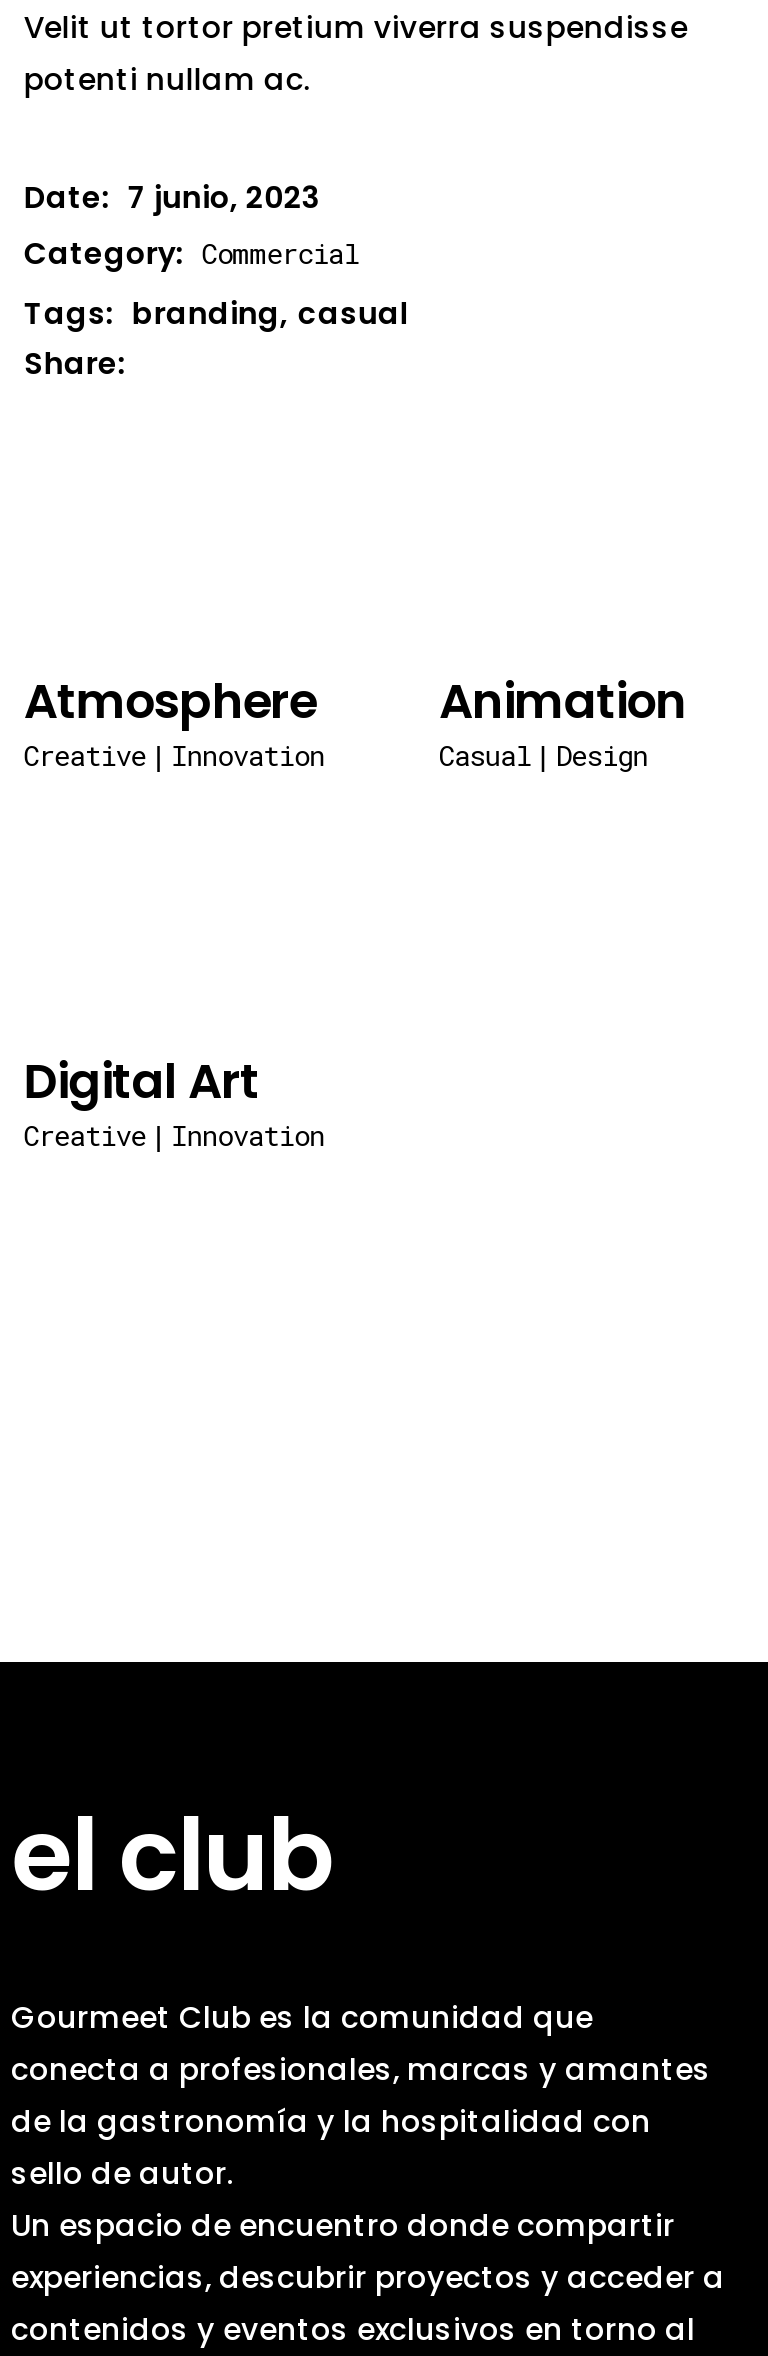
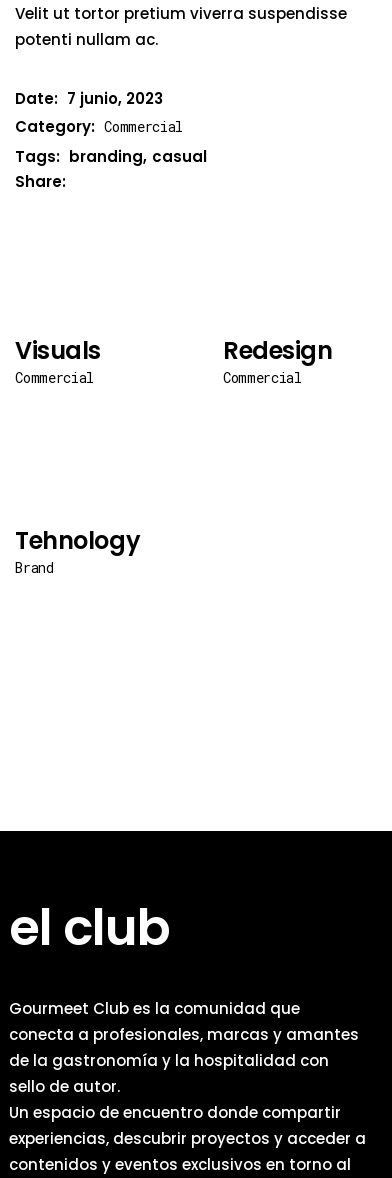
[24,668,324,775] Atmosphere | Creative | Innovation -> [15,334,101,387] Visuals | Commercial
[439,668,686,775] Animation | Casual | Design -> [223,334,332,387] Redesign | Commercial
[24,1048,324,1155] Digital Art | Creative | Innovation -> [15,524,140,577] Tehnology | Brand

